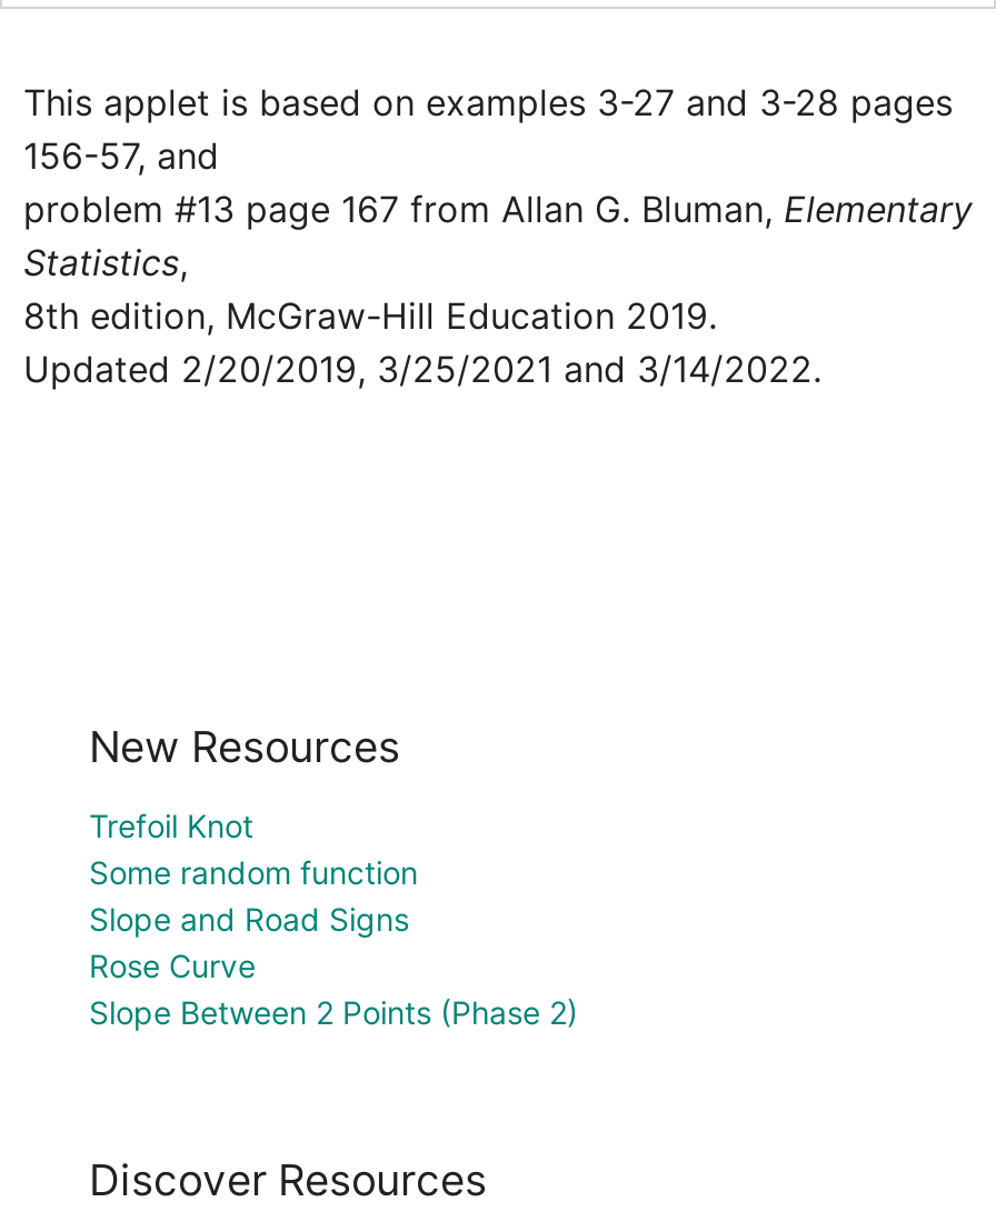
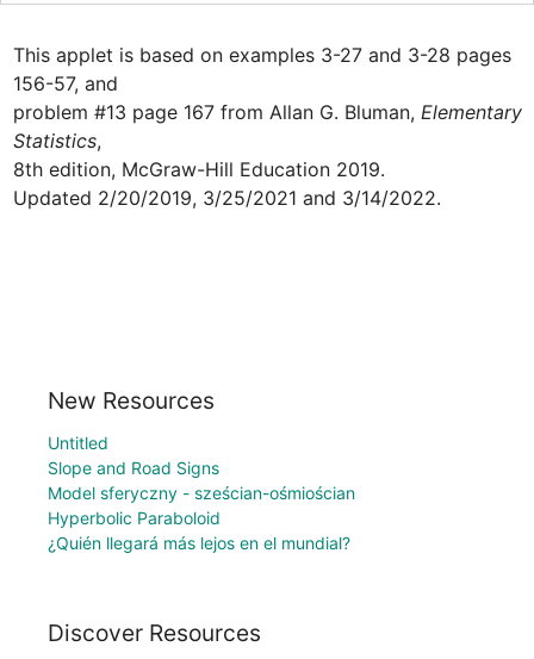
[89,806,418,891] Trefoil Knot | Some random function -> [48,432,108,453] Untitled
moved [89,899,409,937] -> [48,457,219,478]: Slope and Road Signs
[89,946,578,1030] Rose Curve | Slope Between 2 Points (Phase 2) -> [48,482,355,553] Model sferyczny - sześcian-ośmiościan | Hyperbolic Paraboloid | ¿Quién llegará más lejos en el mundial?

